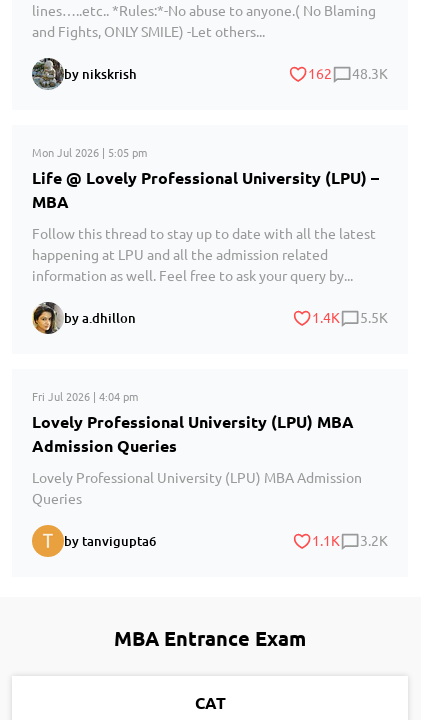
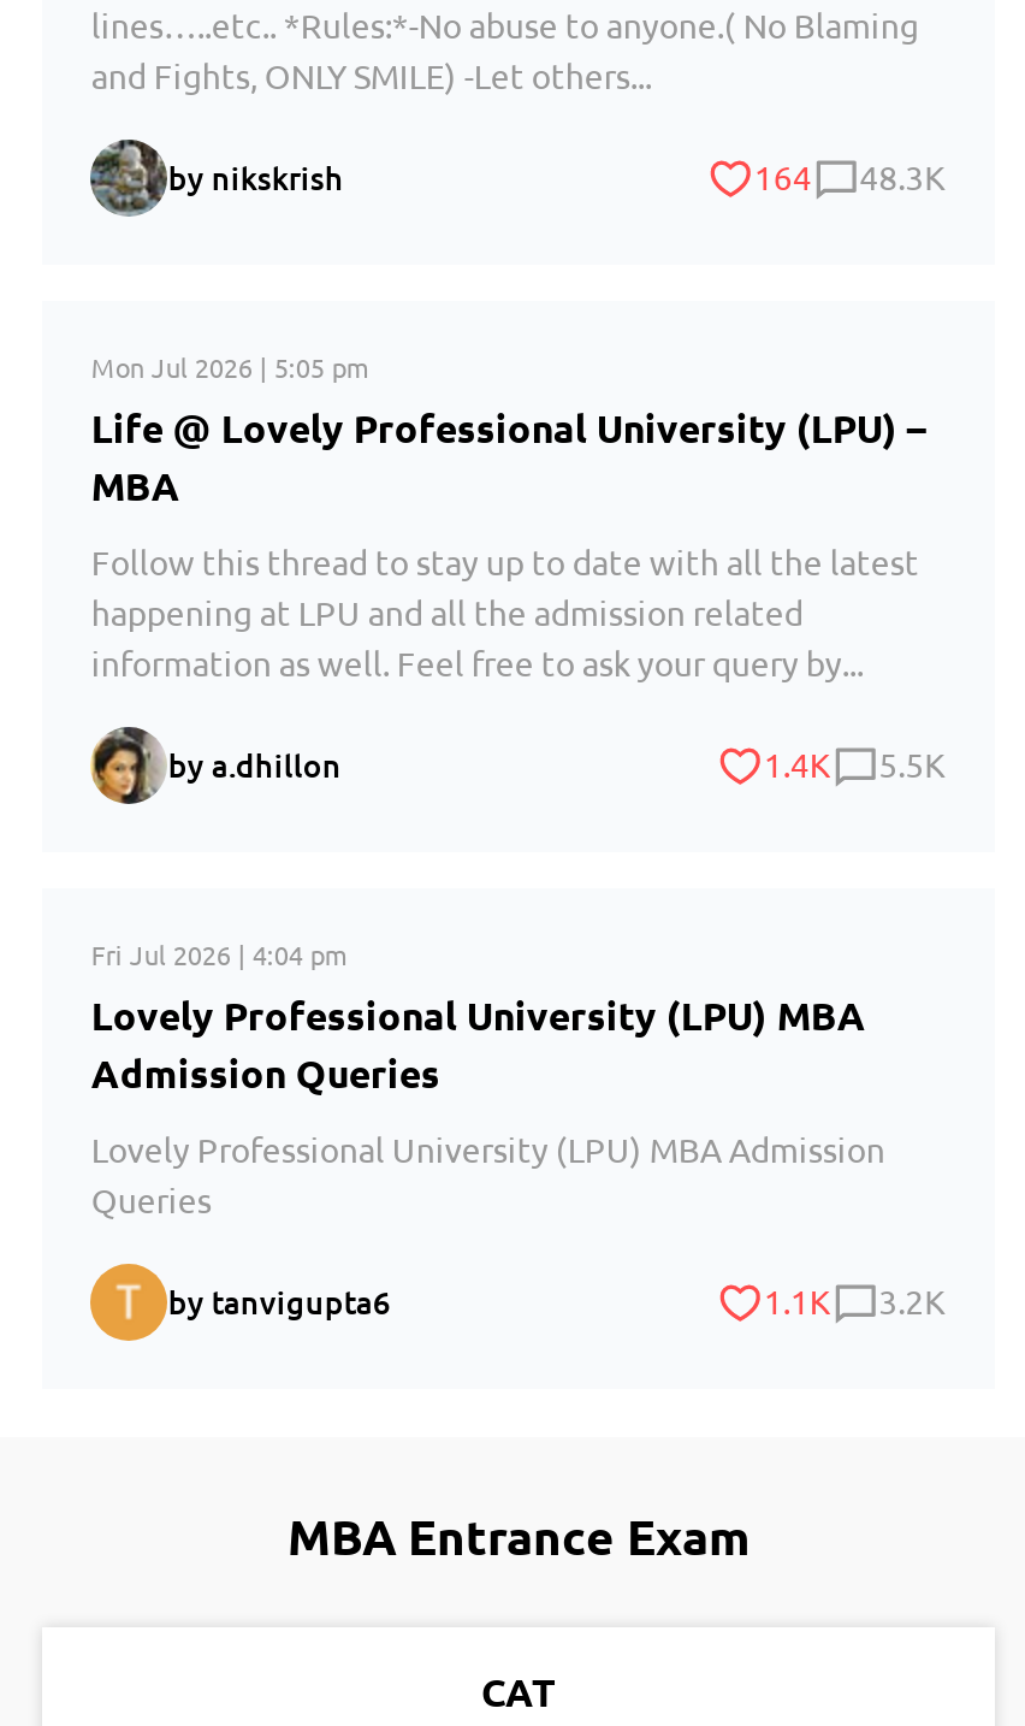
[308,65,388,81] 162 48.3K -> [754,158,946,196] 164 48.3K

